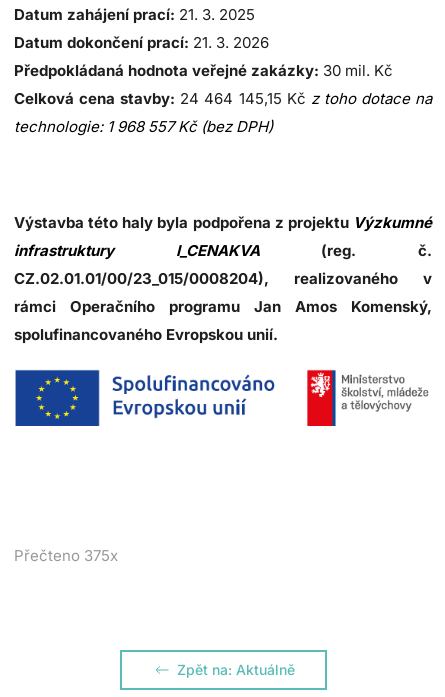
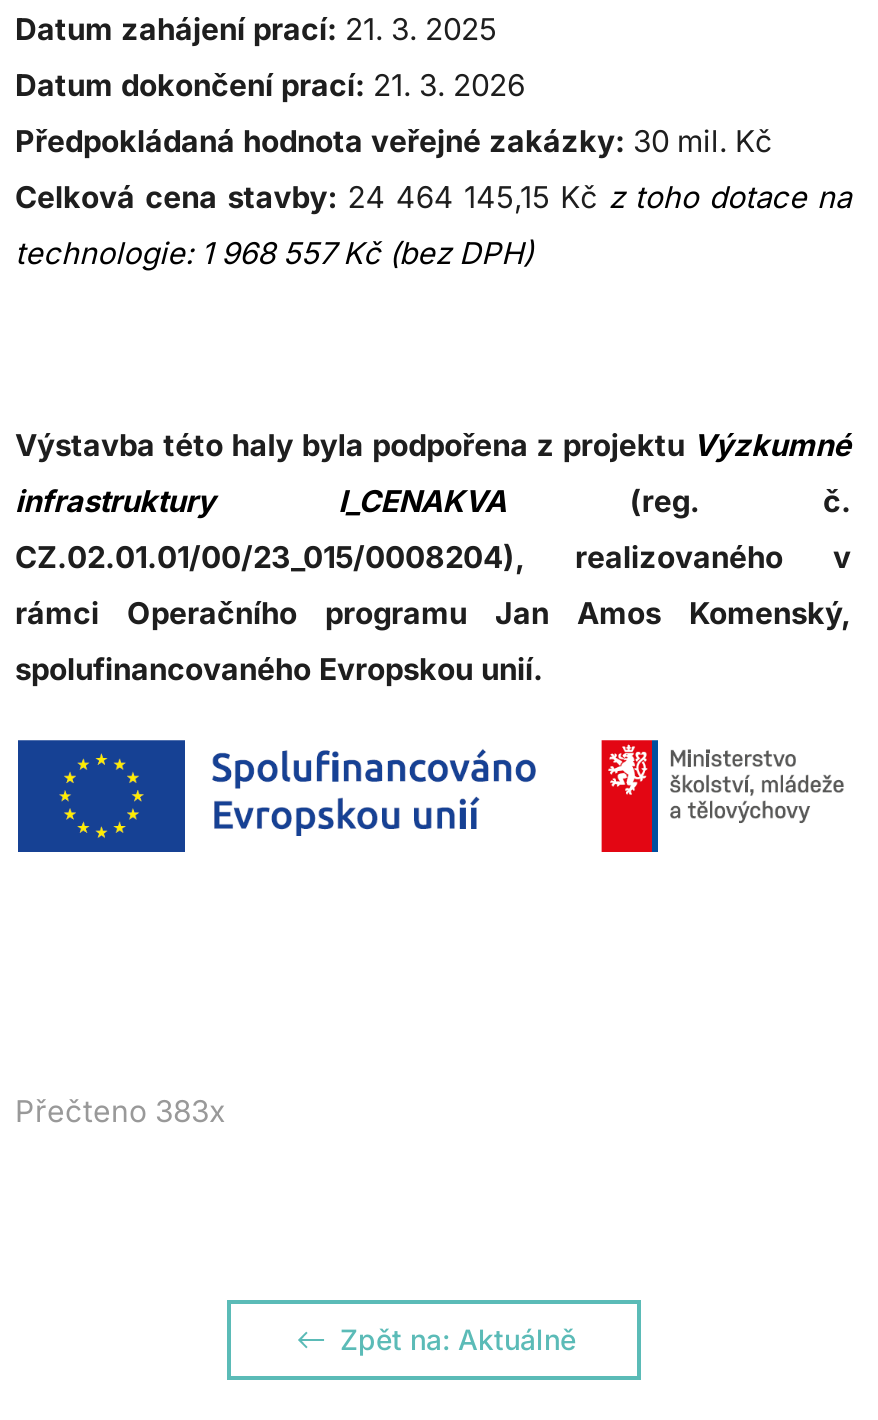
[14,546,118,565] Přečteno 375x -> [15,1092,225,1130] Přečteno 383x

